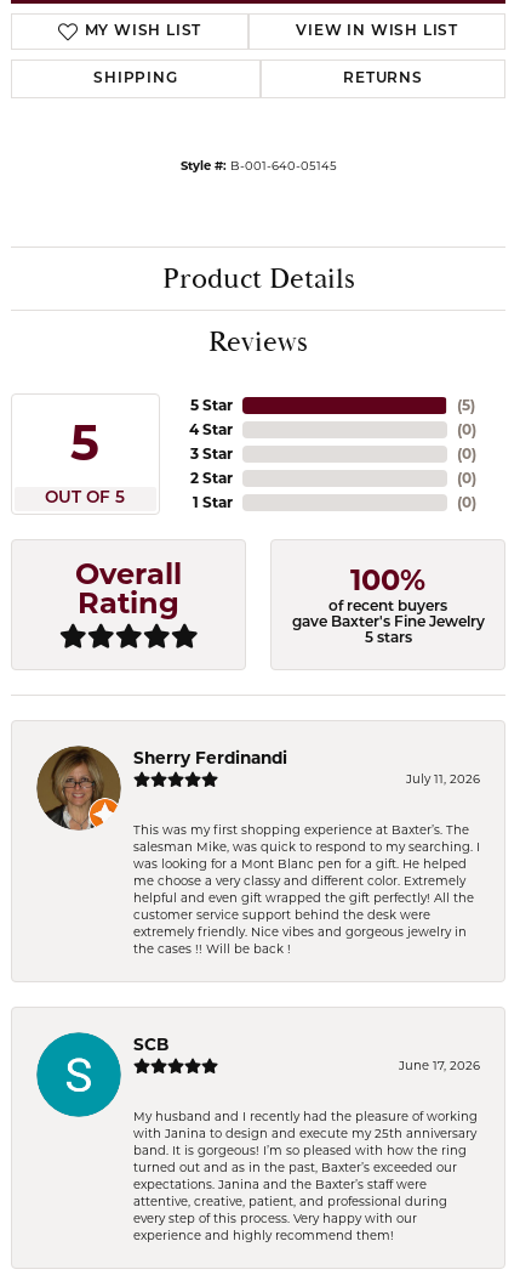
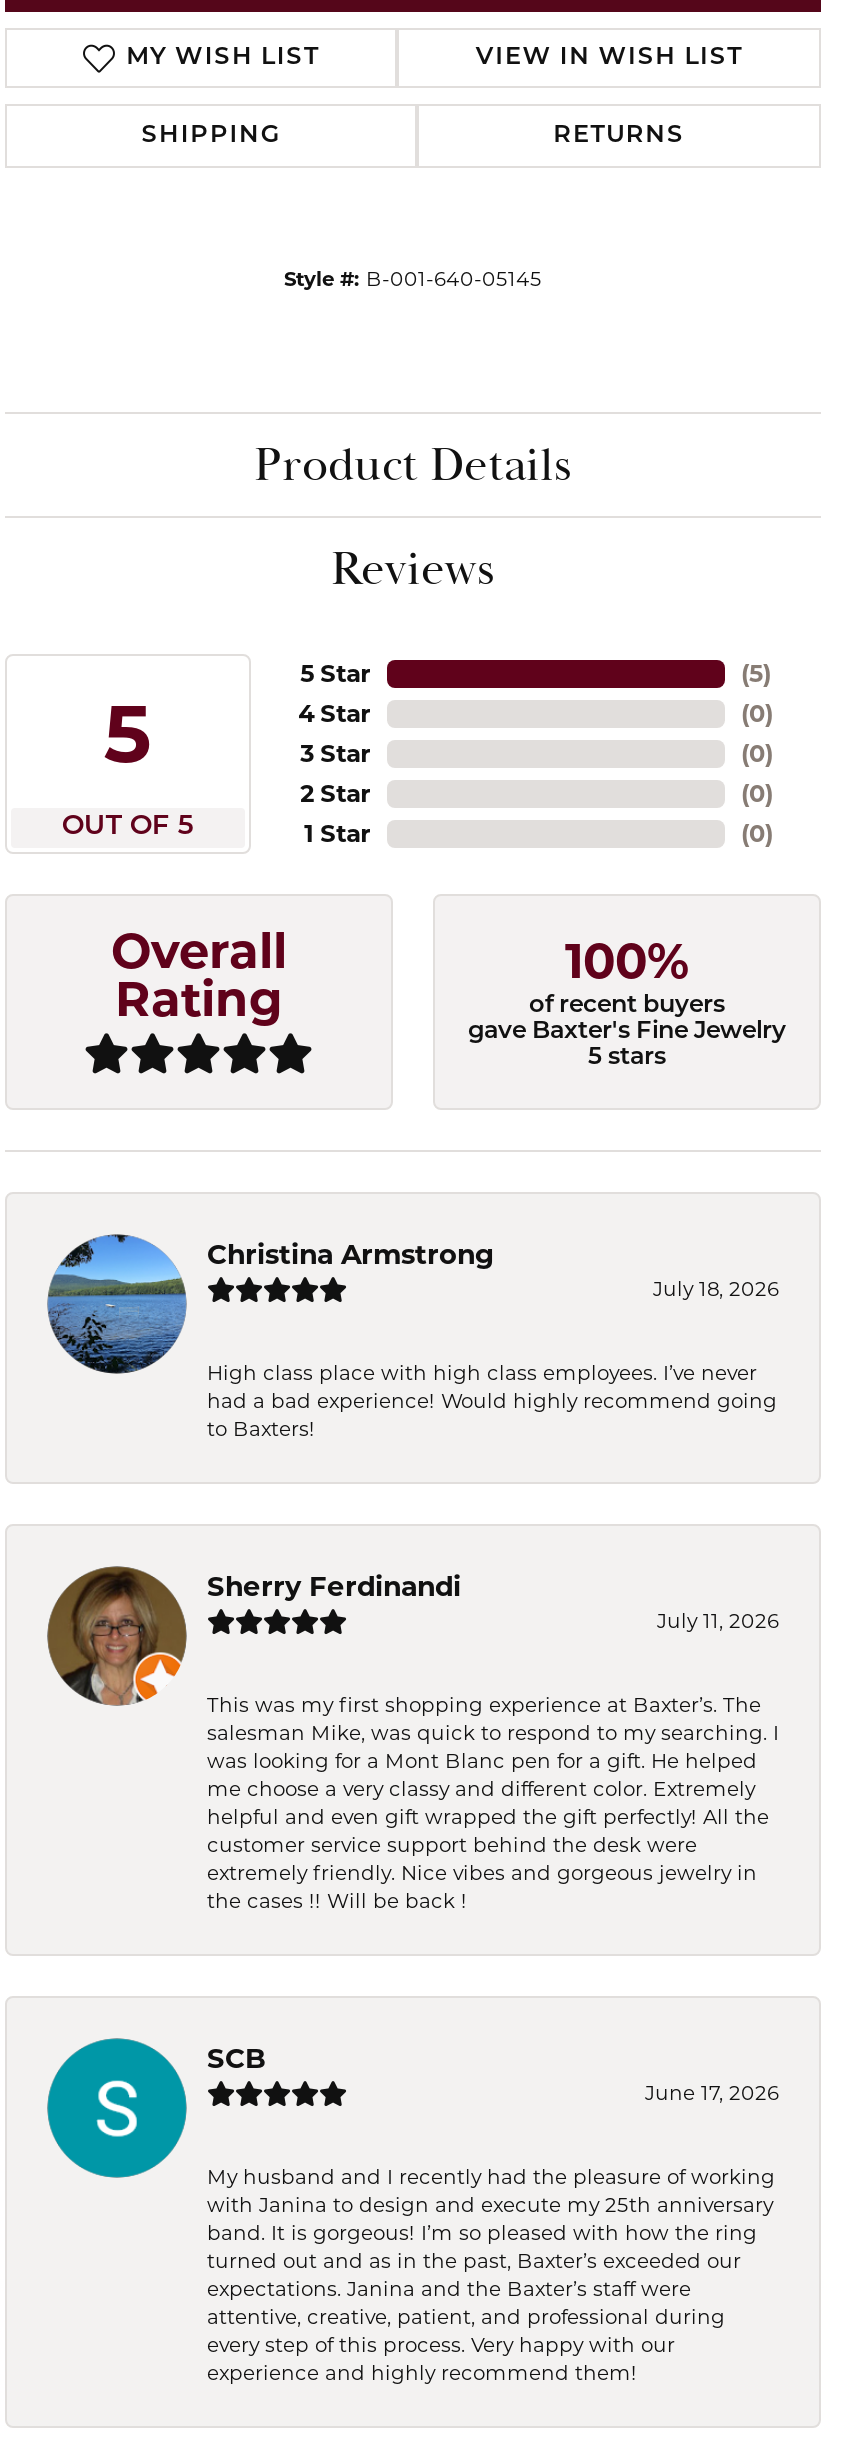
none -> [47,1234,779,1439] [image] | Christina Armstrong | July 18, 2026 | High class place with high class employees. I’ve never | had a bad experience! Would highly recommend going | to Baxters!

